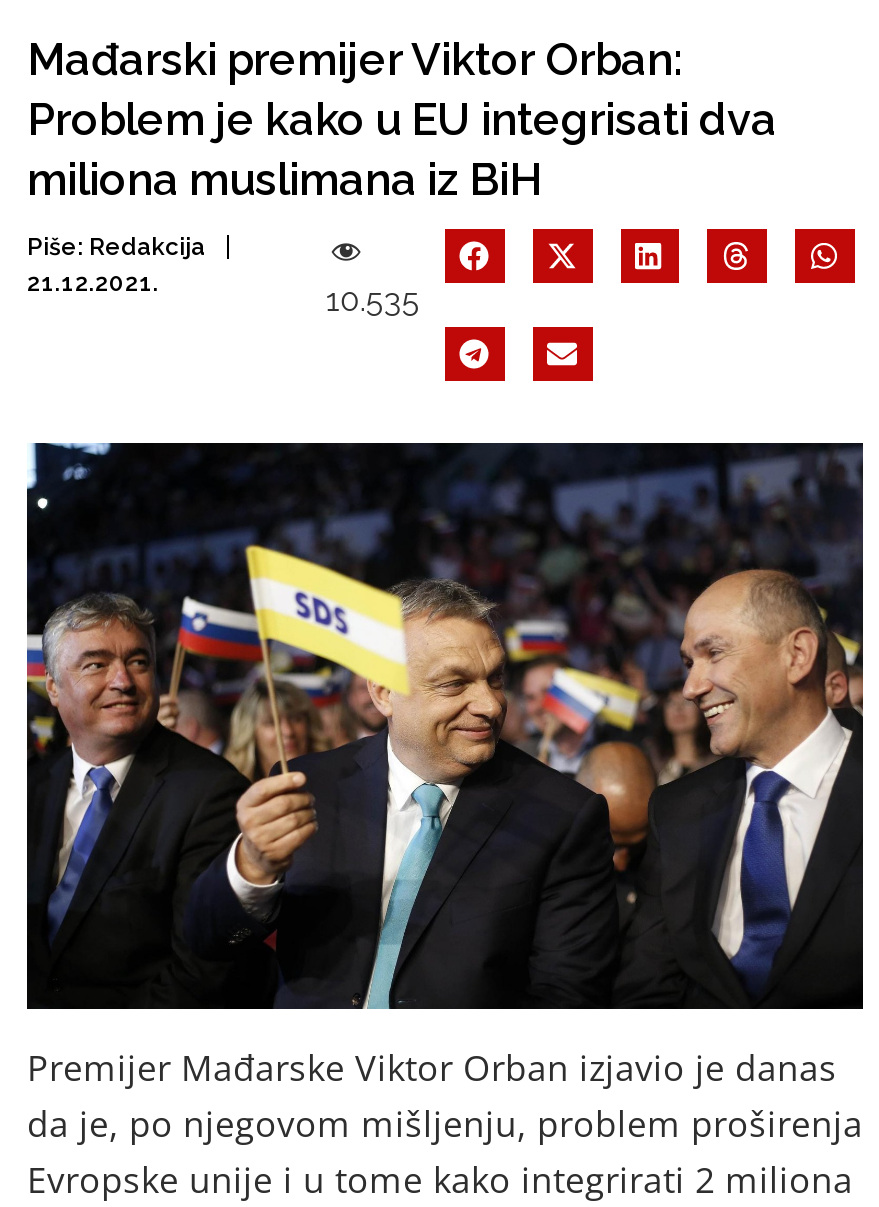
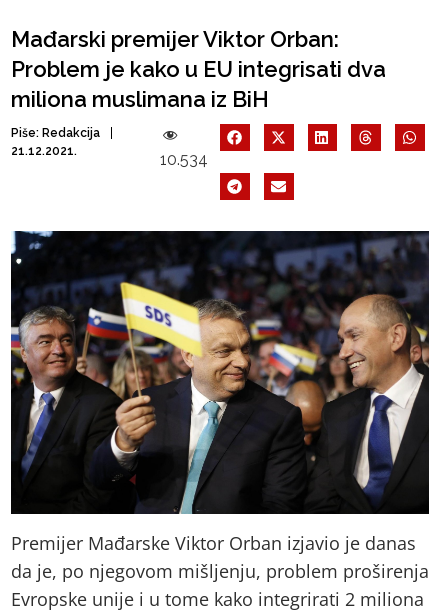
[326,281,420,319] 10.535 -> [160,150,208,169] 10.534

